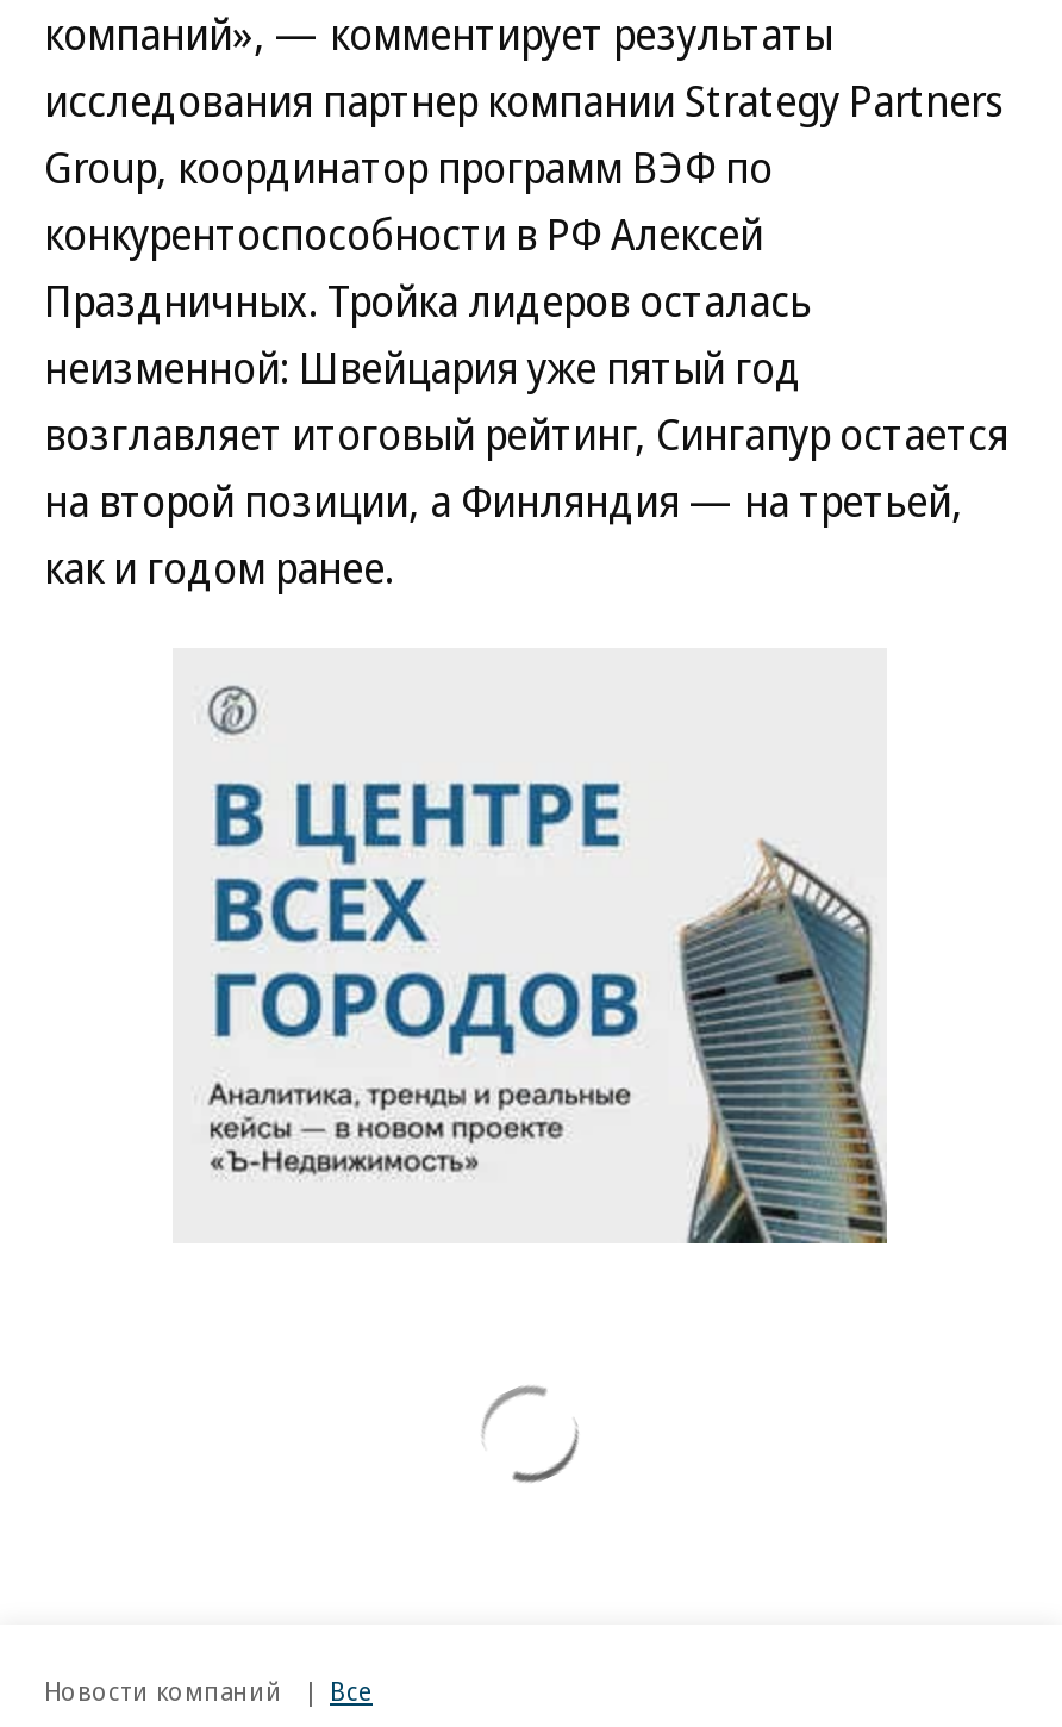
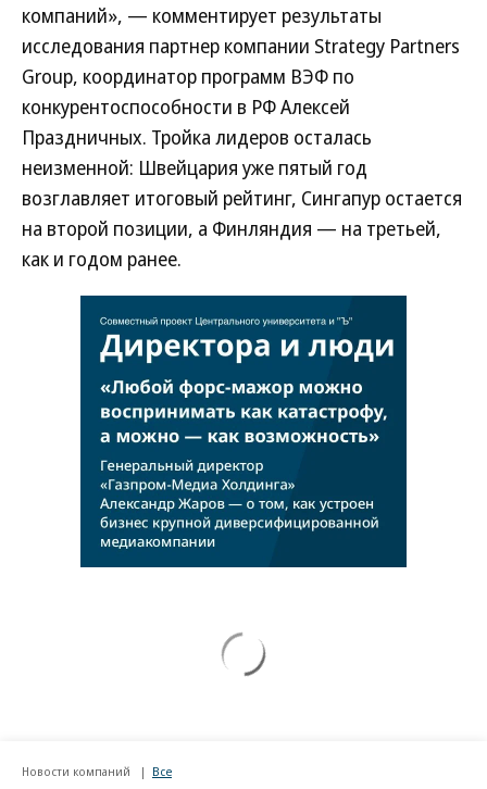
[173,648,889,1246] [image] -> [79,295,408,568] [image]

